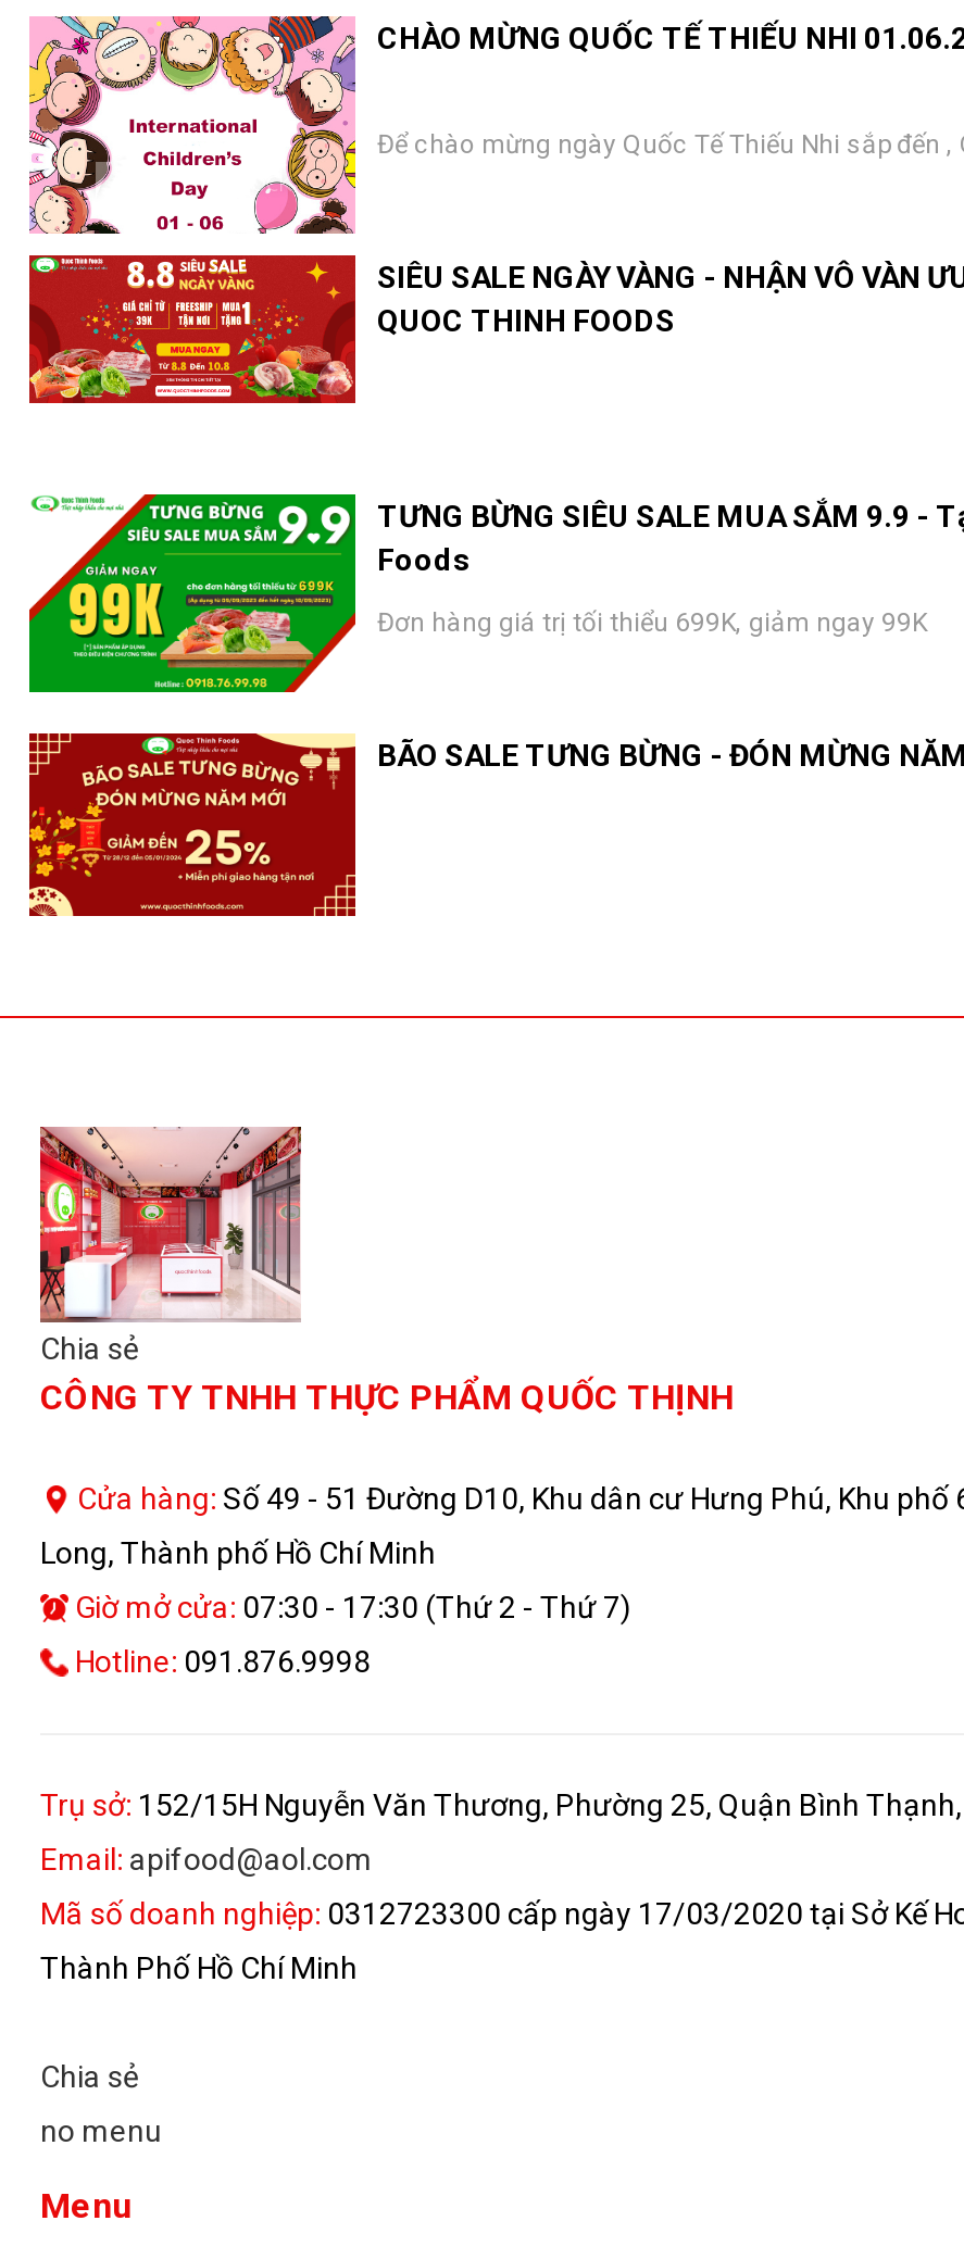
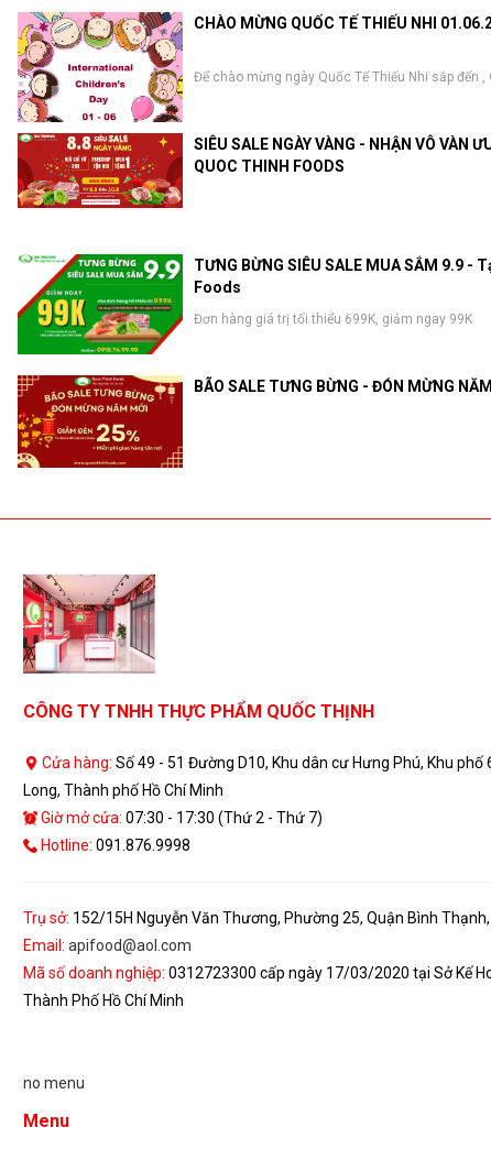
[40,1330,138,1365] Chia sẻ -> none
[40,2058,138,2093] Chia sẻ -> none

